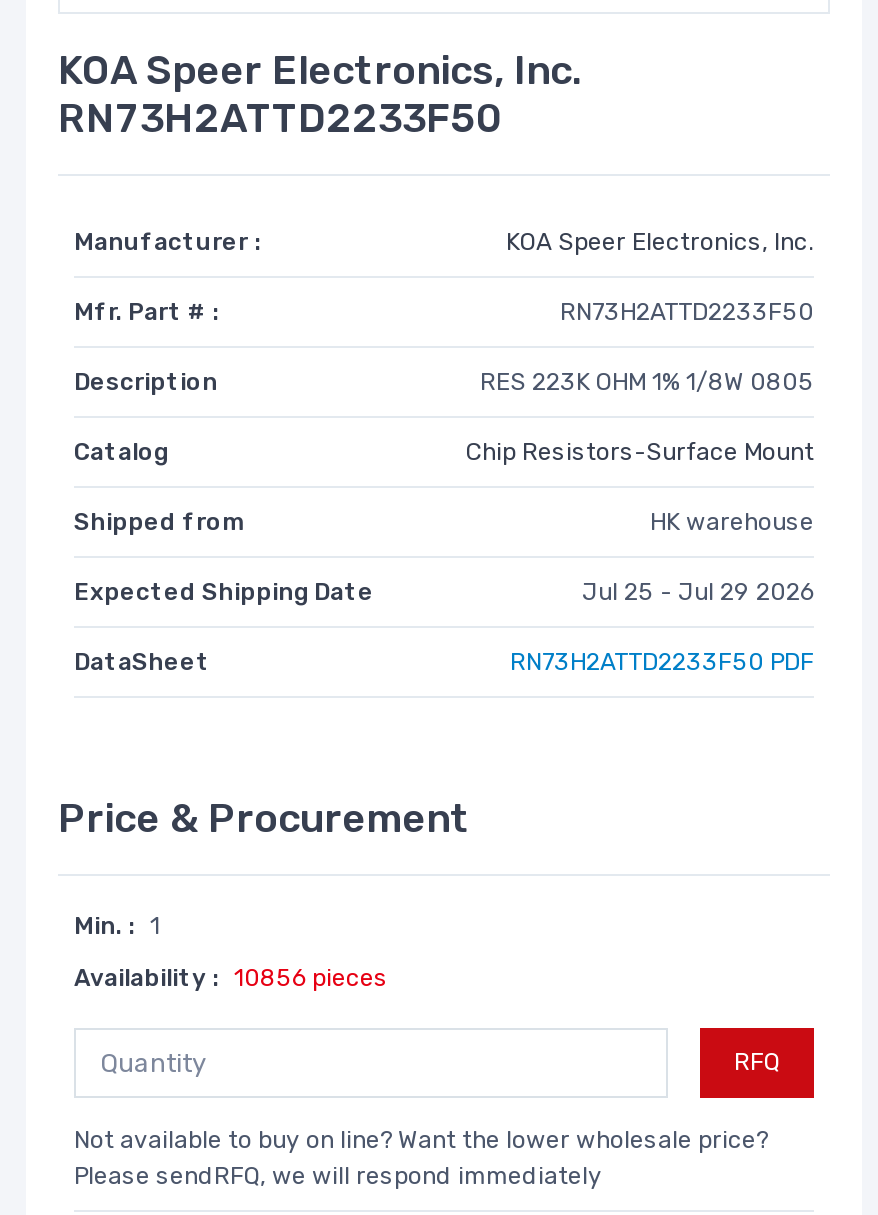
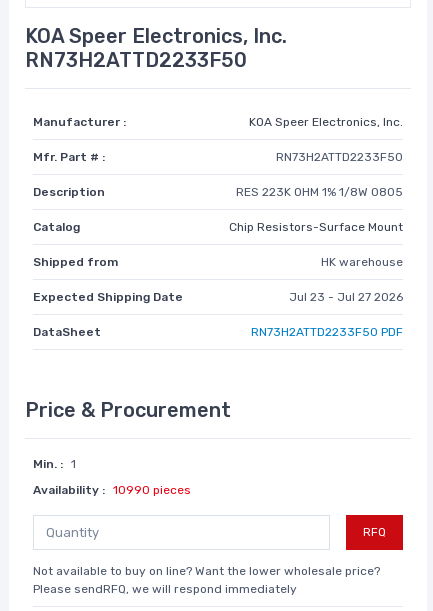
[582,577,814,605] Jul 25 - Jul 29 2026 -> [289,289,403,303] Jul 23 - Jul 27 2026
[74,963,388,991] Availability : 10856 pieces -> [33,482,191,496] Availability : 10990 pieces

